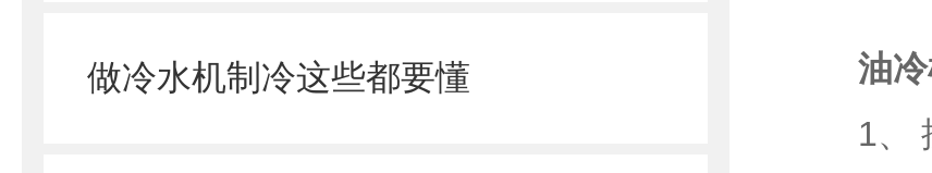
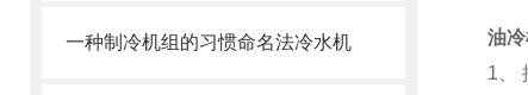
[87,59,470,96] 做冷水机制冷这些都要懂 -> [66,32,352,52] 一种制冷机组的习惯命名法冷水机

